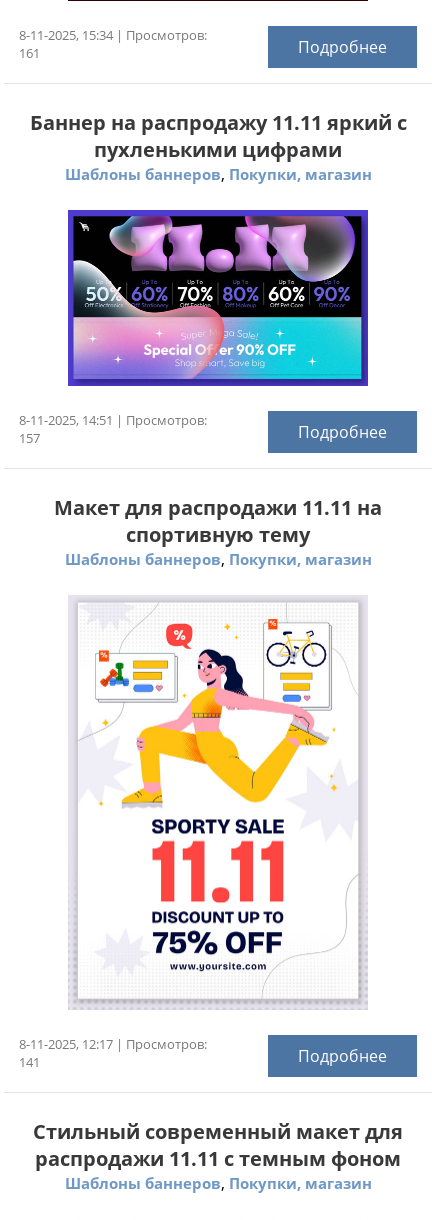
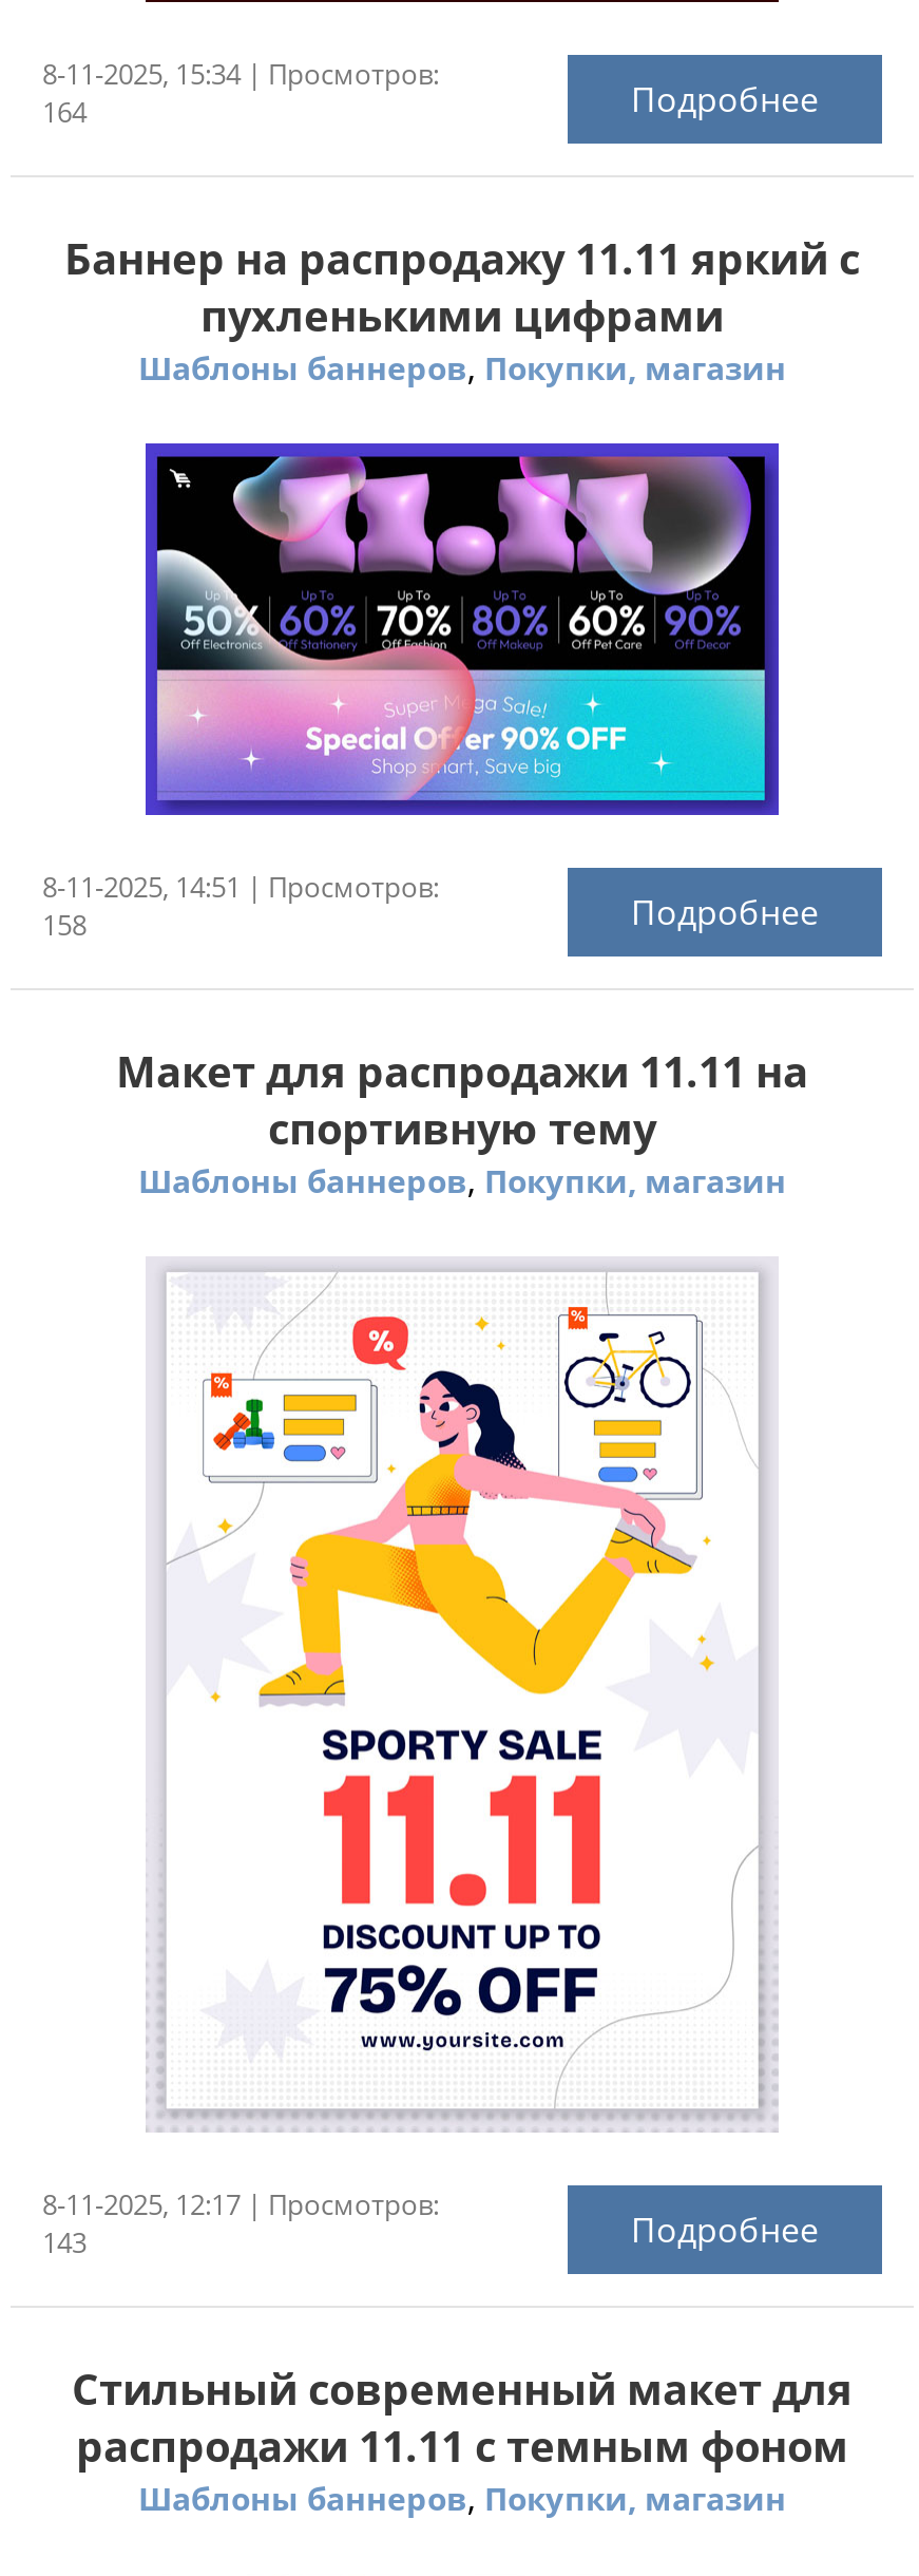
[19,44,40,62] 161 -> [42,93,87,131] 164
[19,429,40,447] 157 -> [42,905,87,943] 158
[19,1053,40,1071] 141 -> [42,2224,87,2262] 143

